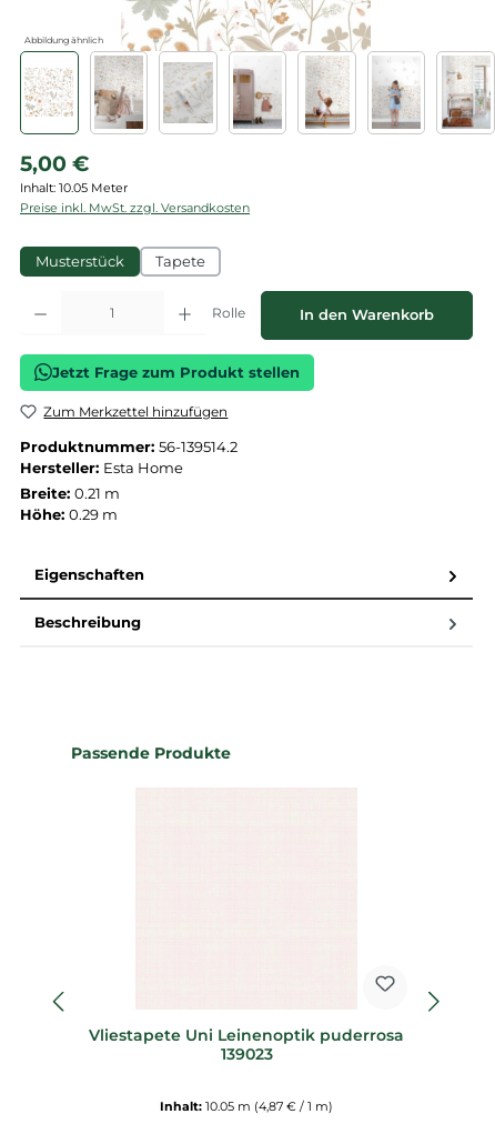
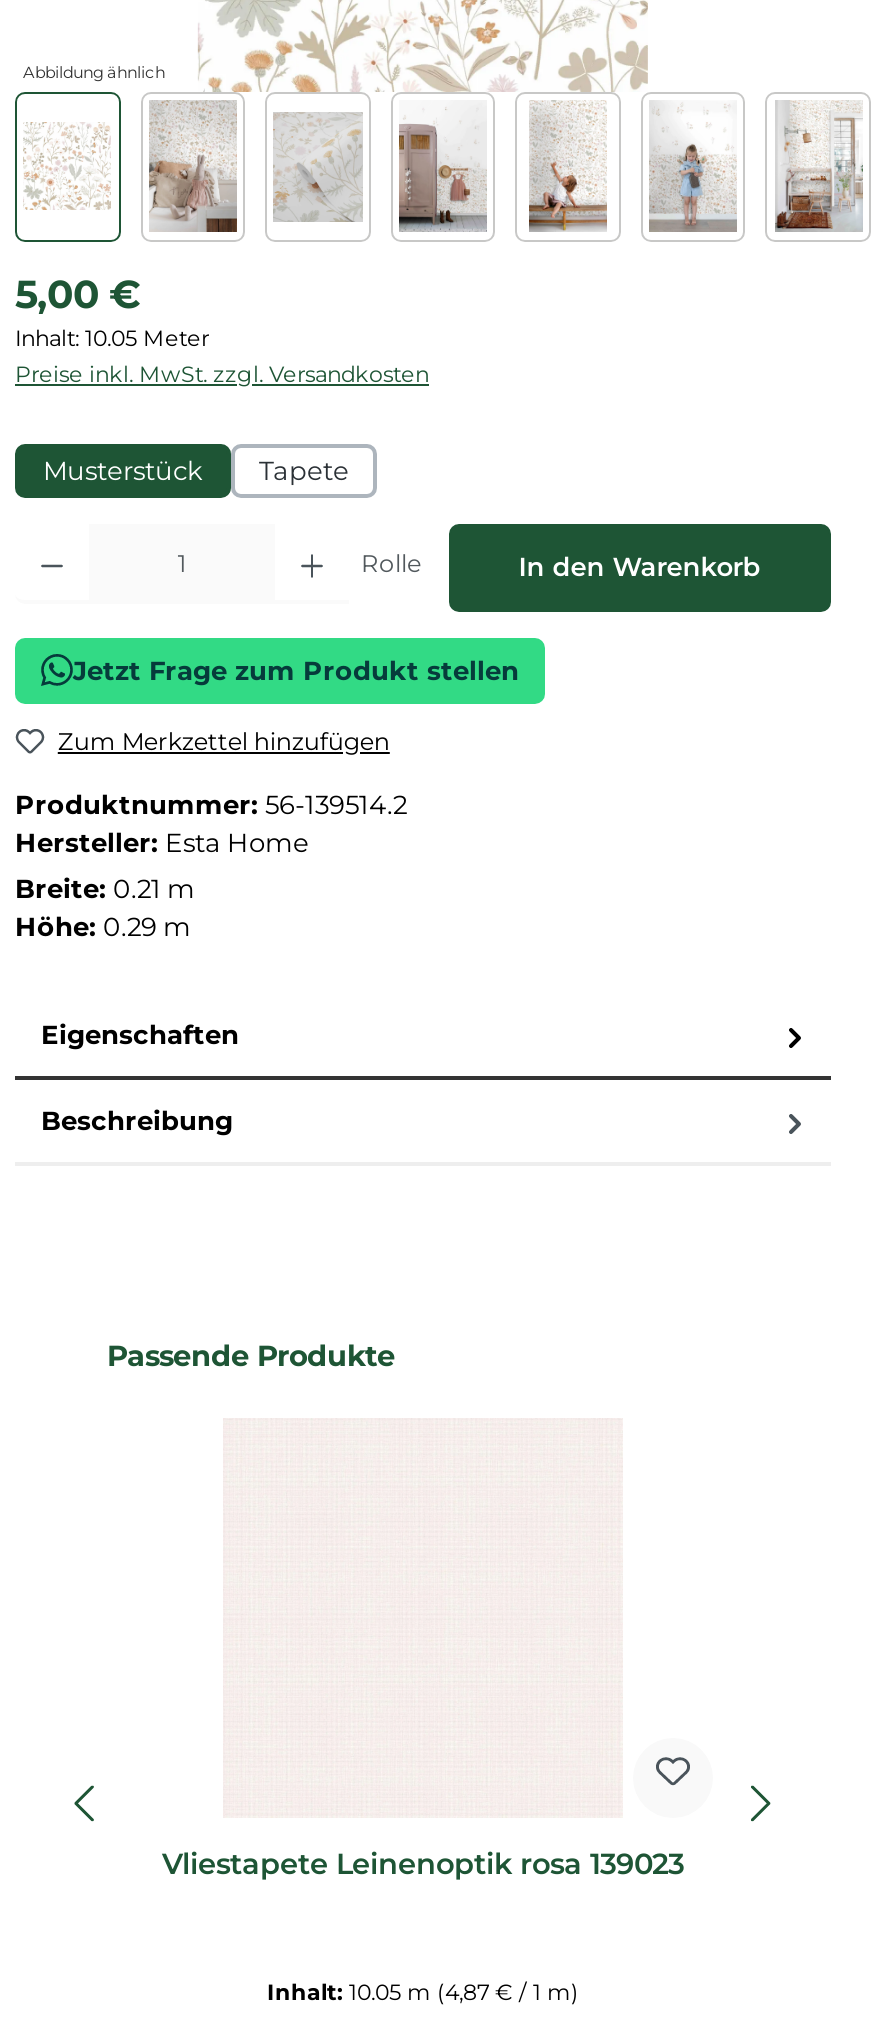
[89,1025,404,1064] Vliestapete Uni Leinenoptik puderrosa | 139023 -> [162,1846,684,1882] Vliestapete Leinenoptik rosa 139023

